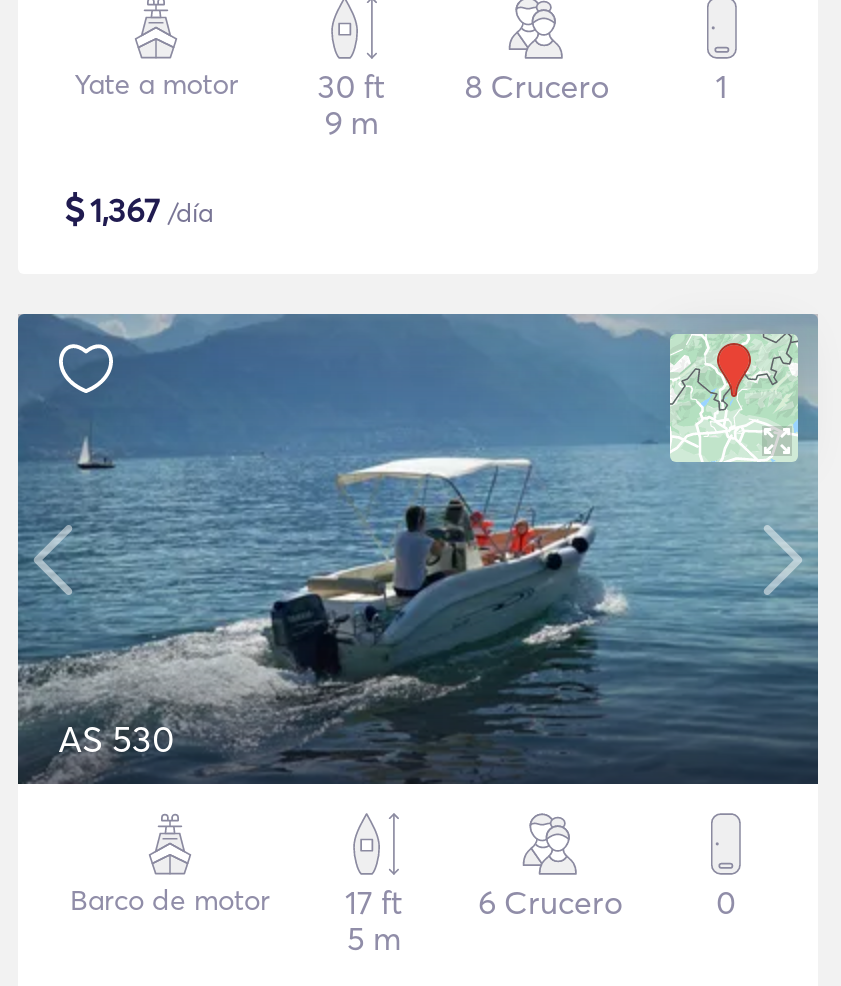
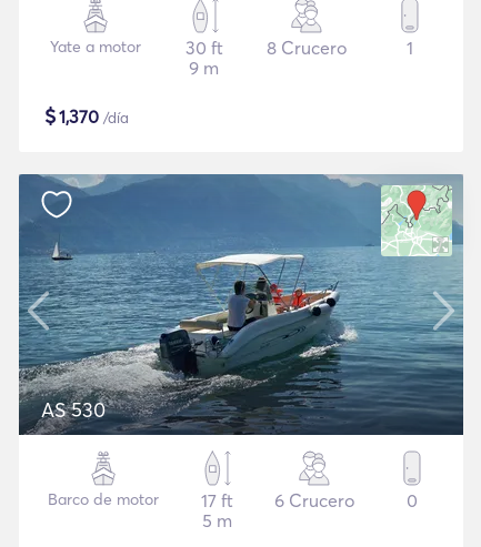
[64,186,214,232] $1,367 /día -> [44,103,129,129] $1,370 /día

